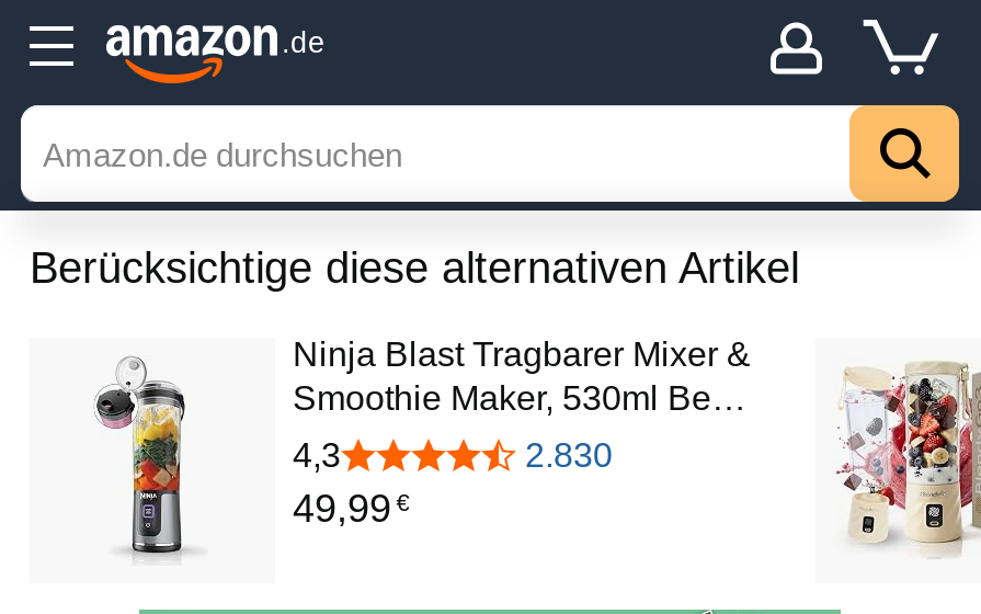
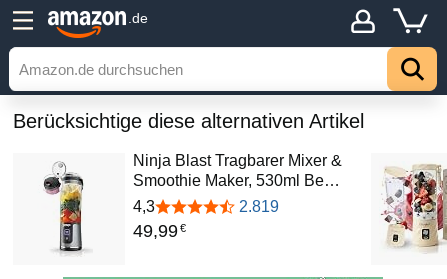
[525,436,613,473] 2.830 -> [239,198,279,215] 2.819

